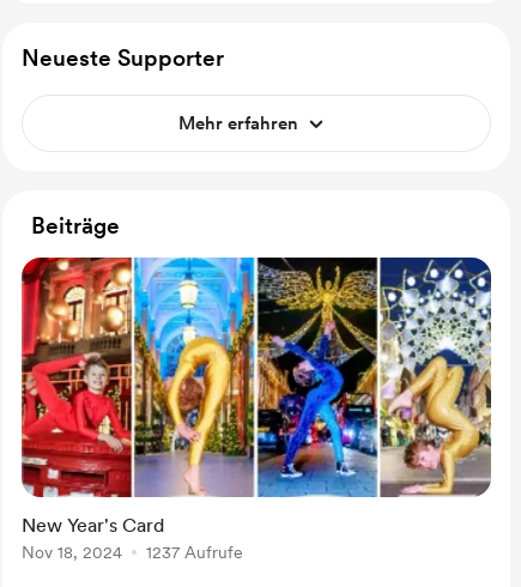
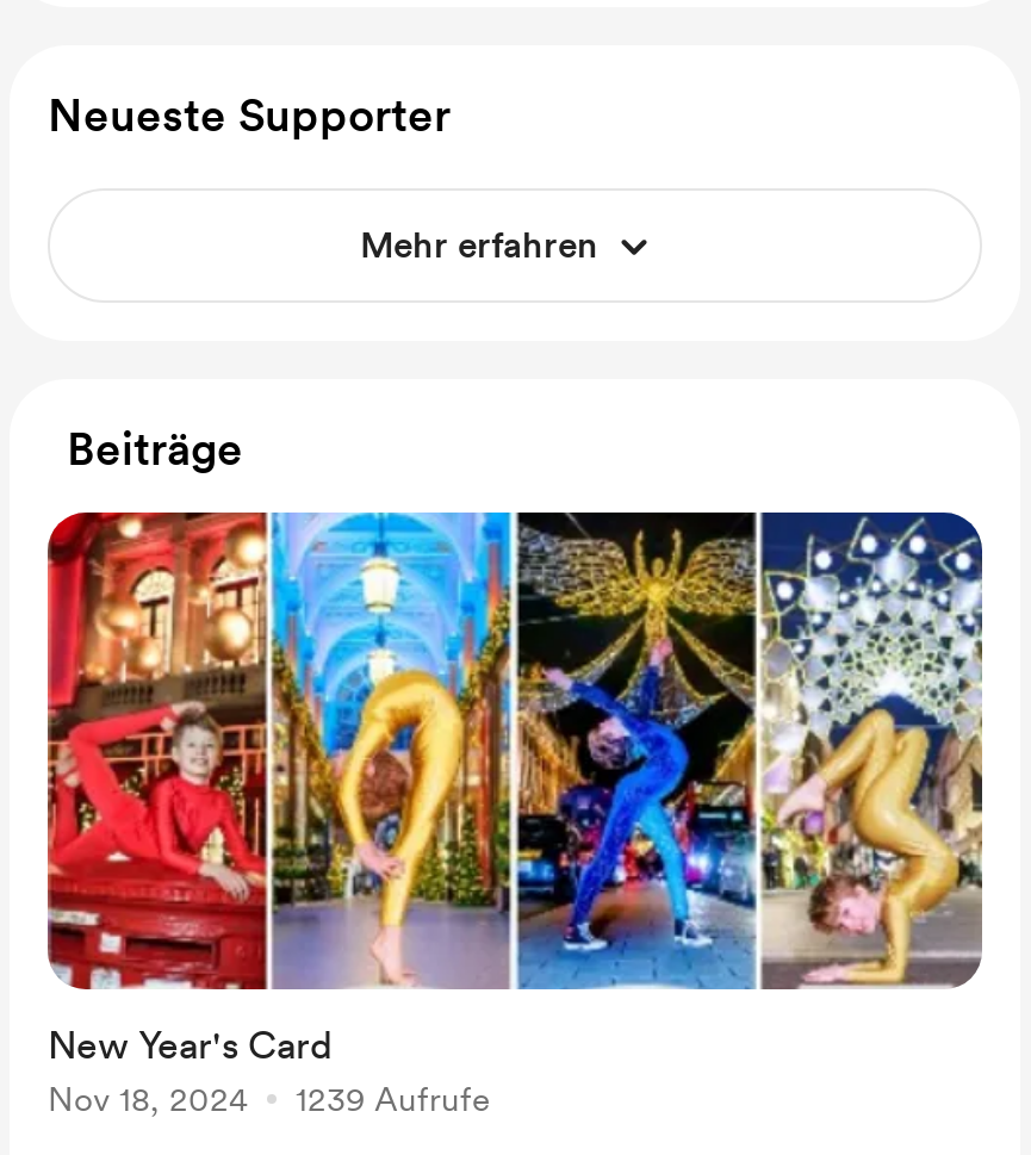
[22,542,243,562] Nov 18, 2024 1237 Aufrufe -> [48,1079,491,1118] Nov 18, 2024 1239 Aufrufe

